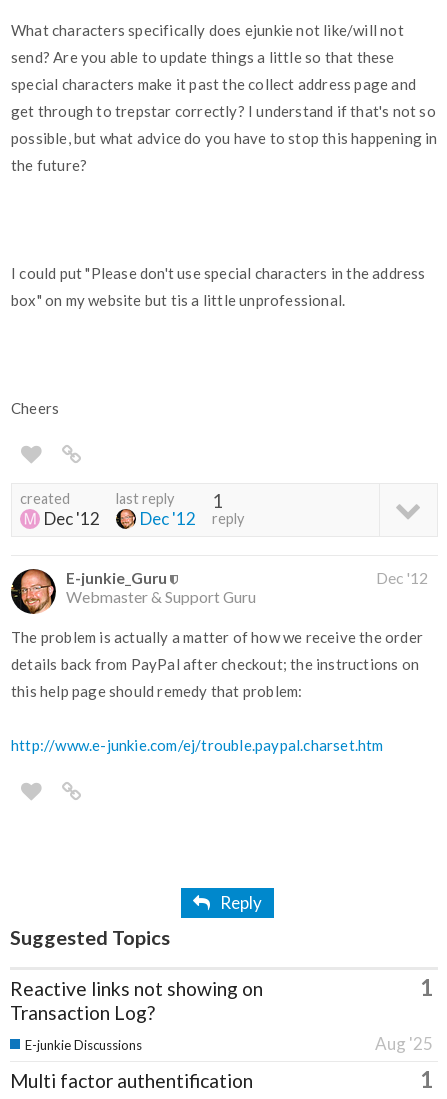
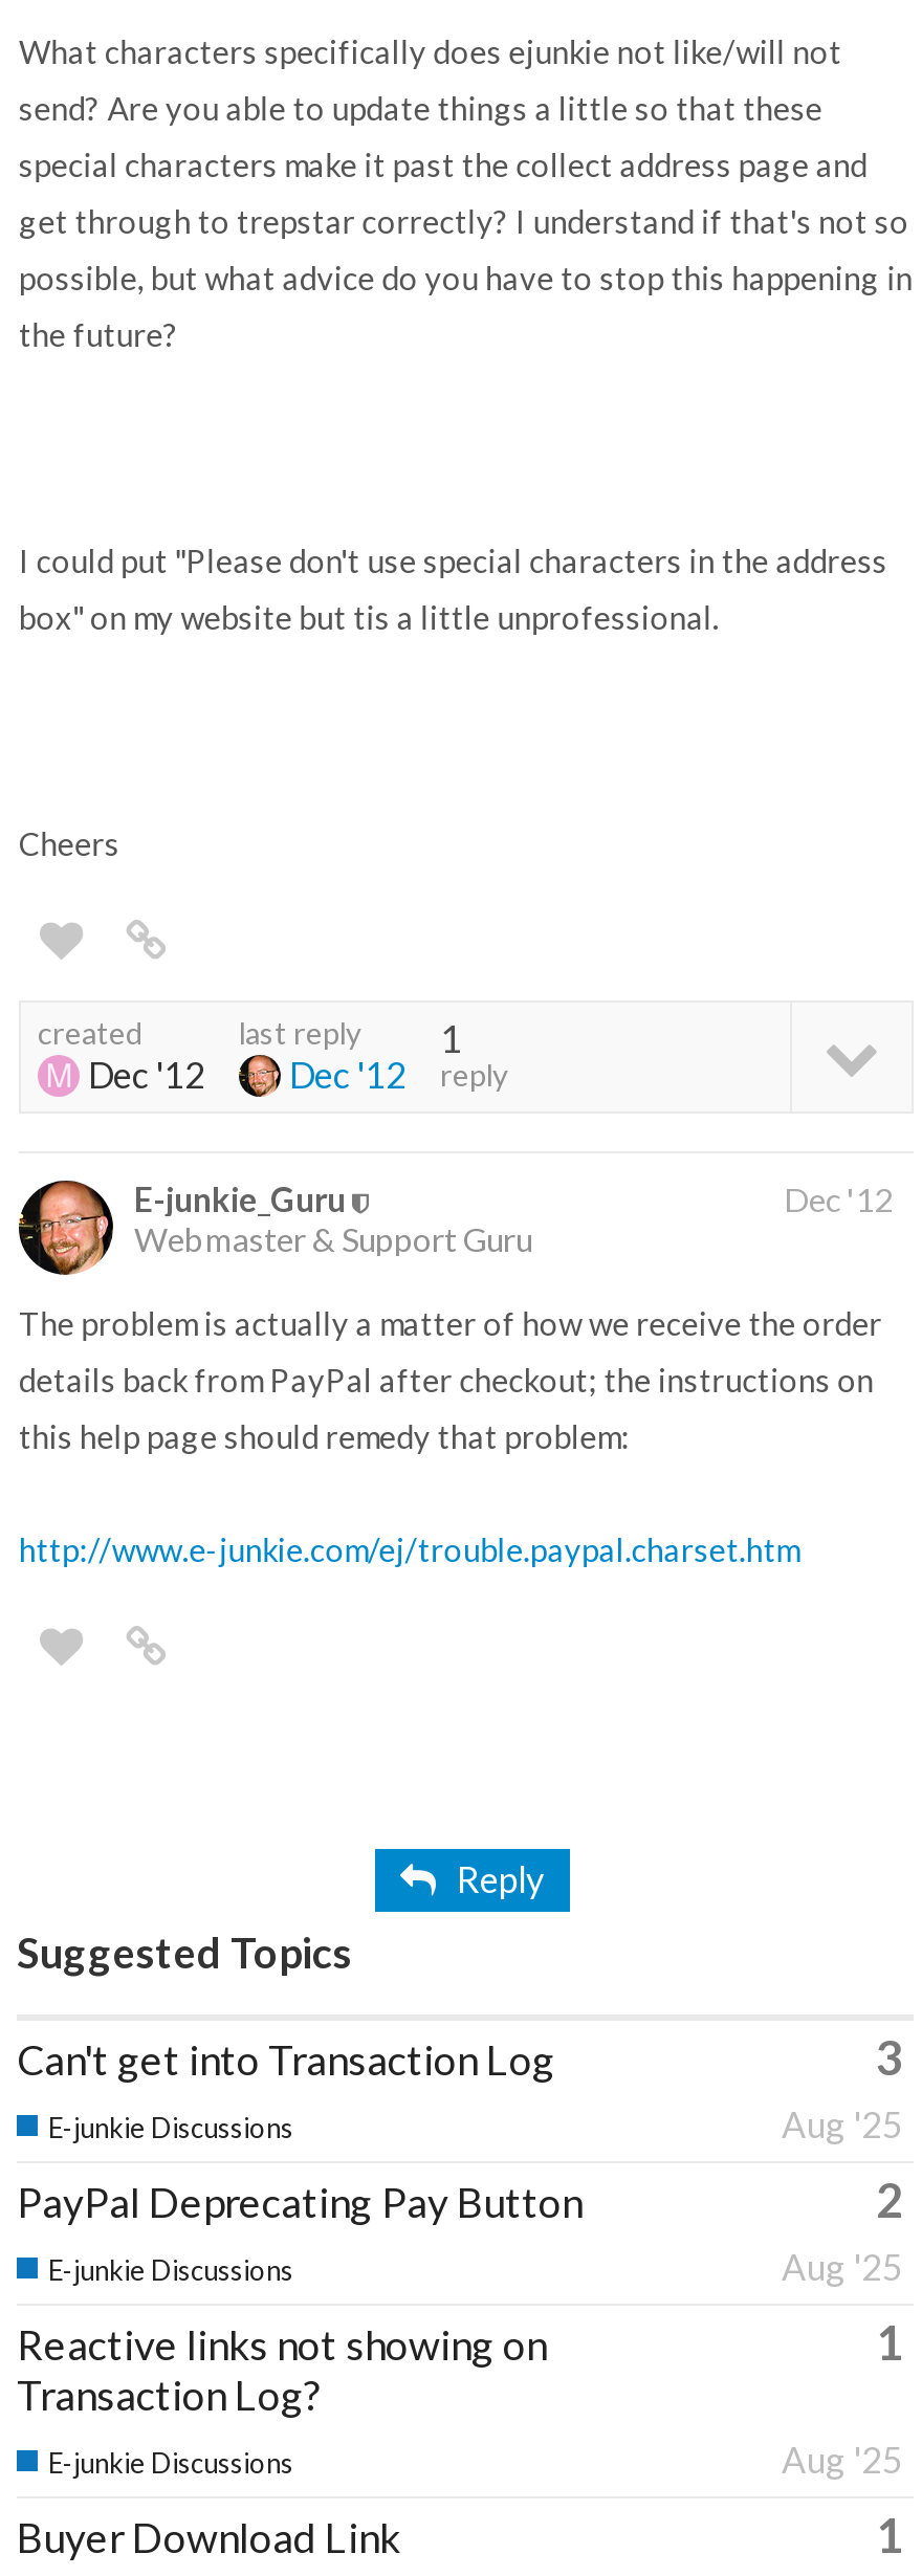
none -> [17,2030,903,2289] Can't get into Transaction Log | 3 | Aug '25 | E-junkie Discussions | PayPal Deprecating Pay Button | 2 | Aug '25 | E-junkie Discussions
[10,1069,253,1092] Multi factor authentification -> [17,2514,400,2562] Buyer Download Link

